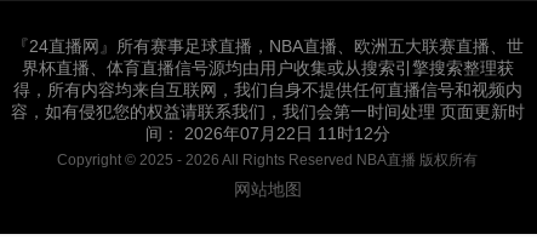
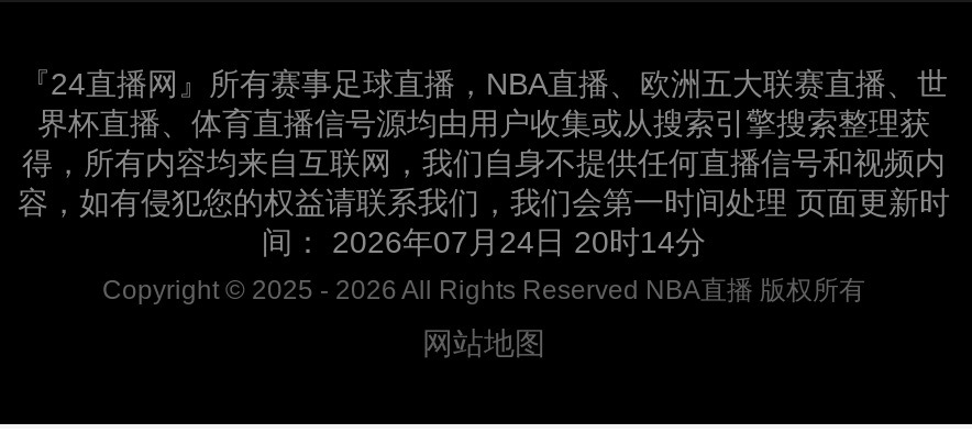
[145,124,390,143] 间： 2026年07月22日 11时12分 -> [262,224,706,259] 间： 2026年07月24日 20时14分

